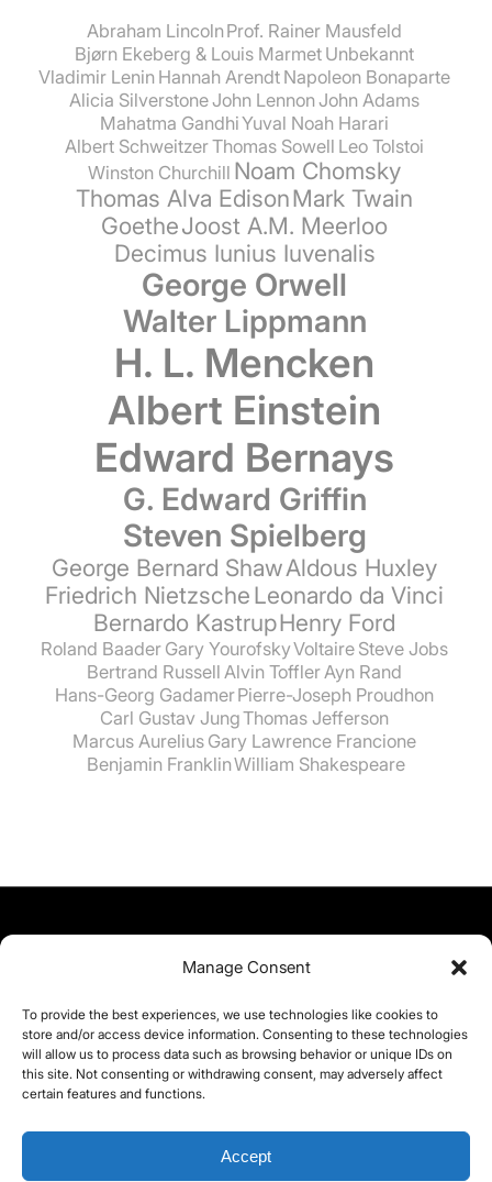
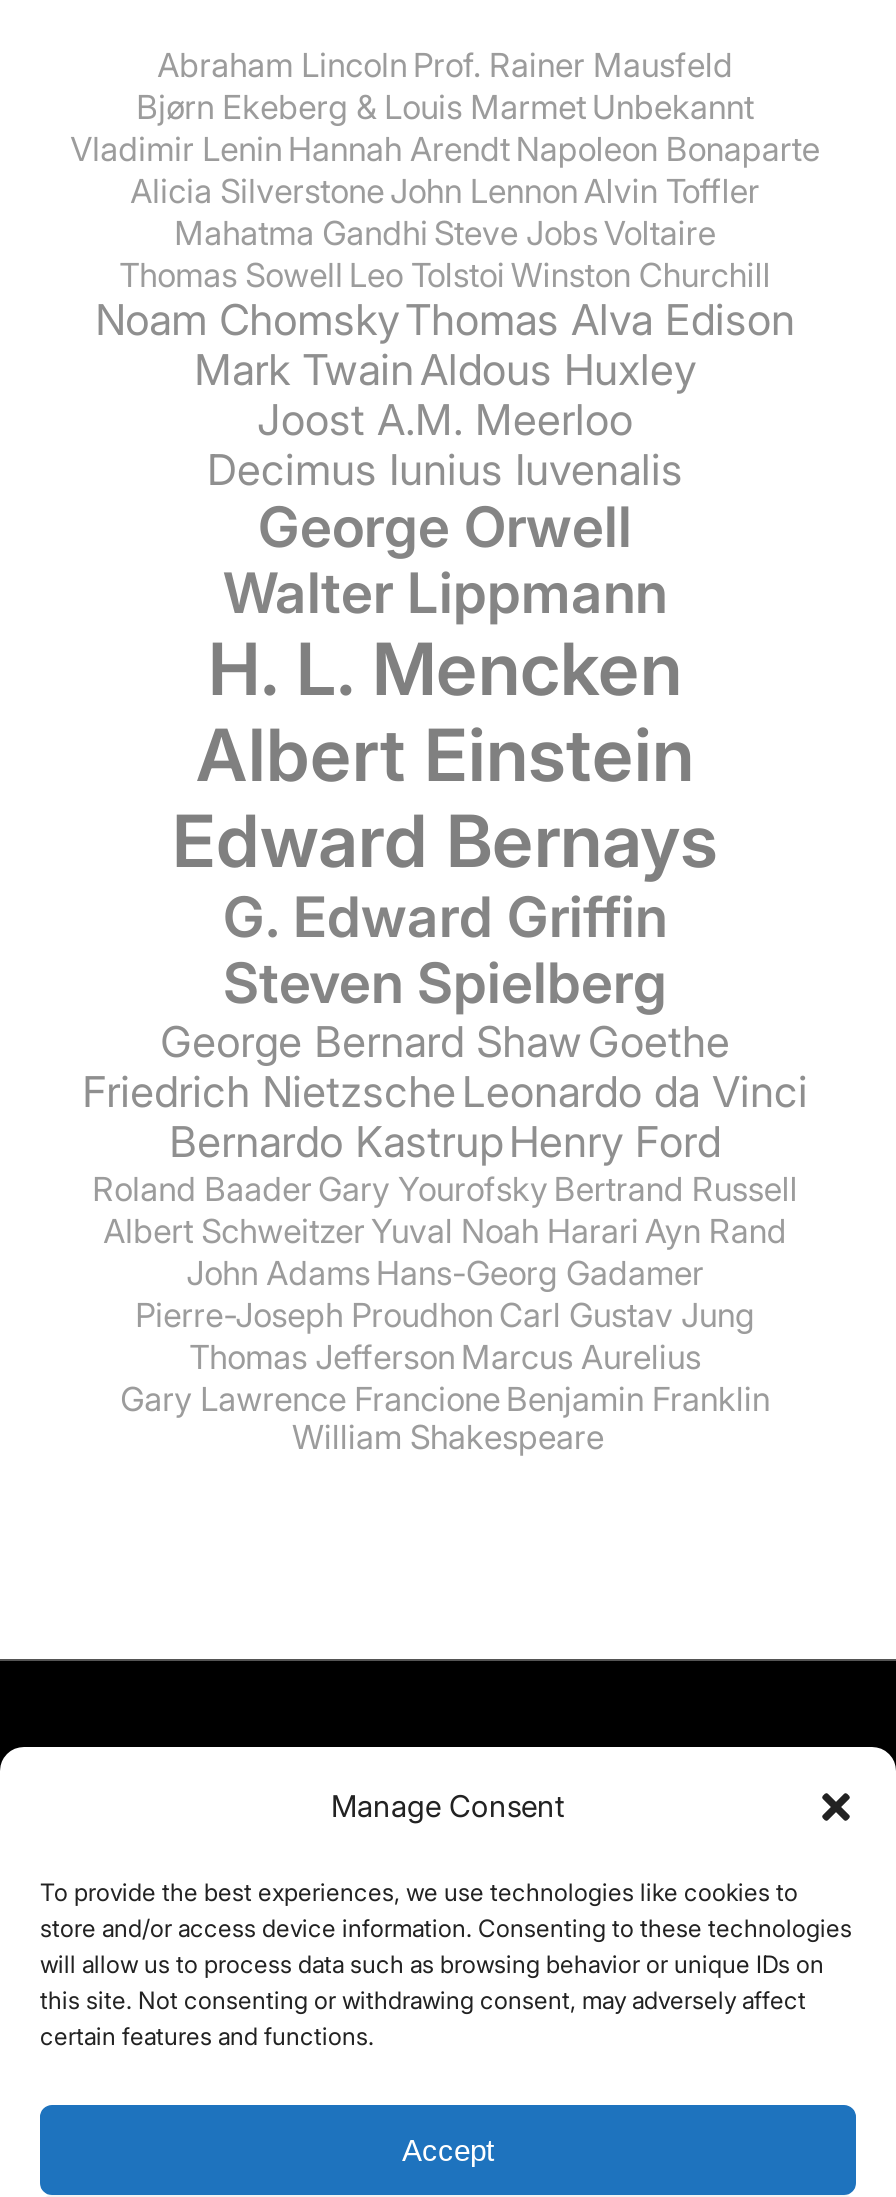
[65,90,424,240] Alicia Silverstone John Lennon John Adams | Mahatma Gandhi Yuval Noah Harari | Albert Schweitzer Thomas Sowell Leo Tolstoi | Winston Churchill Noam Chomsky | Thomas Alva Edison Mark Twain | Goethe Joost A.M. Meerloo -> [95,172,795,446] Alicia Silverstone John Lennon Alvin Toffler | Mahatma Gandhi Steve Jobs Voltaire | Thomas Sowell Leo Tolstoi Winston Churchill | Noam Chomsky Thomas Alva Edison | Mark Twain Aldous Huxley | Joost A.M. Meerloo
[51,554,438,582] George Bernard Shaw Aldous Huxley -> [160,1016,730,1068] George Bernard Shaw Goethe
[40,638,449,776] Roland Baader Gary Yourofsky Voltaire Steve Jobs | Bertrand Russell Alvin Toffler Ayn Rand | Hans-Georg Gadamer Pierre-Joseph Proudhon | Carl Gustav Jung Thomas Jefferson | Marcus Aurelius Gary Lawrence Francione | Benjamin Franklin William Shakespeare -> [92,1170,798,1458] Roland Baader Gary Yourofsky Bertrand Russell | Albert Schweitzer Yuval Noah Harari Ayn Rand | John Adams Hans-Georg Gadamer | Pierre-Joseph Proudhon Carl Gustav Jung | Thomas Jefferson Marcus Aurelius | Gary Lawrence Francione Benjamin Franklin | William Shakespeare

